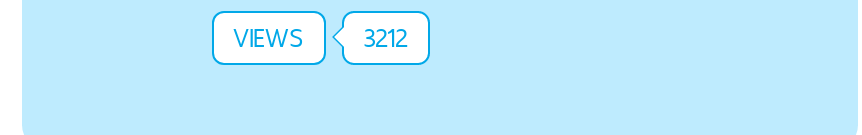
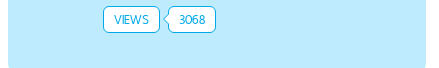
[233,14,407,58] VIEWS 3212 -> [114,7,205,29] VIEWS 3068

